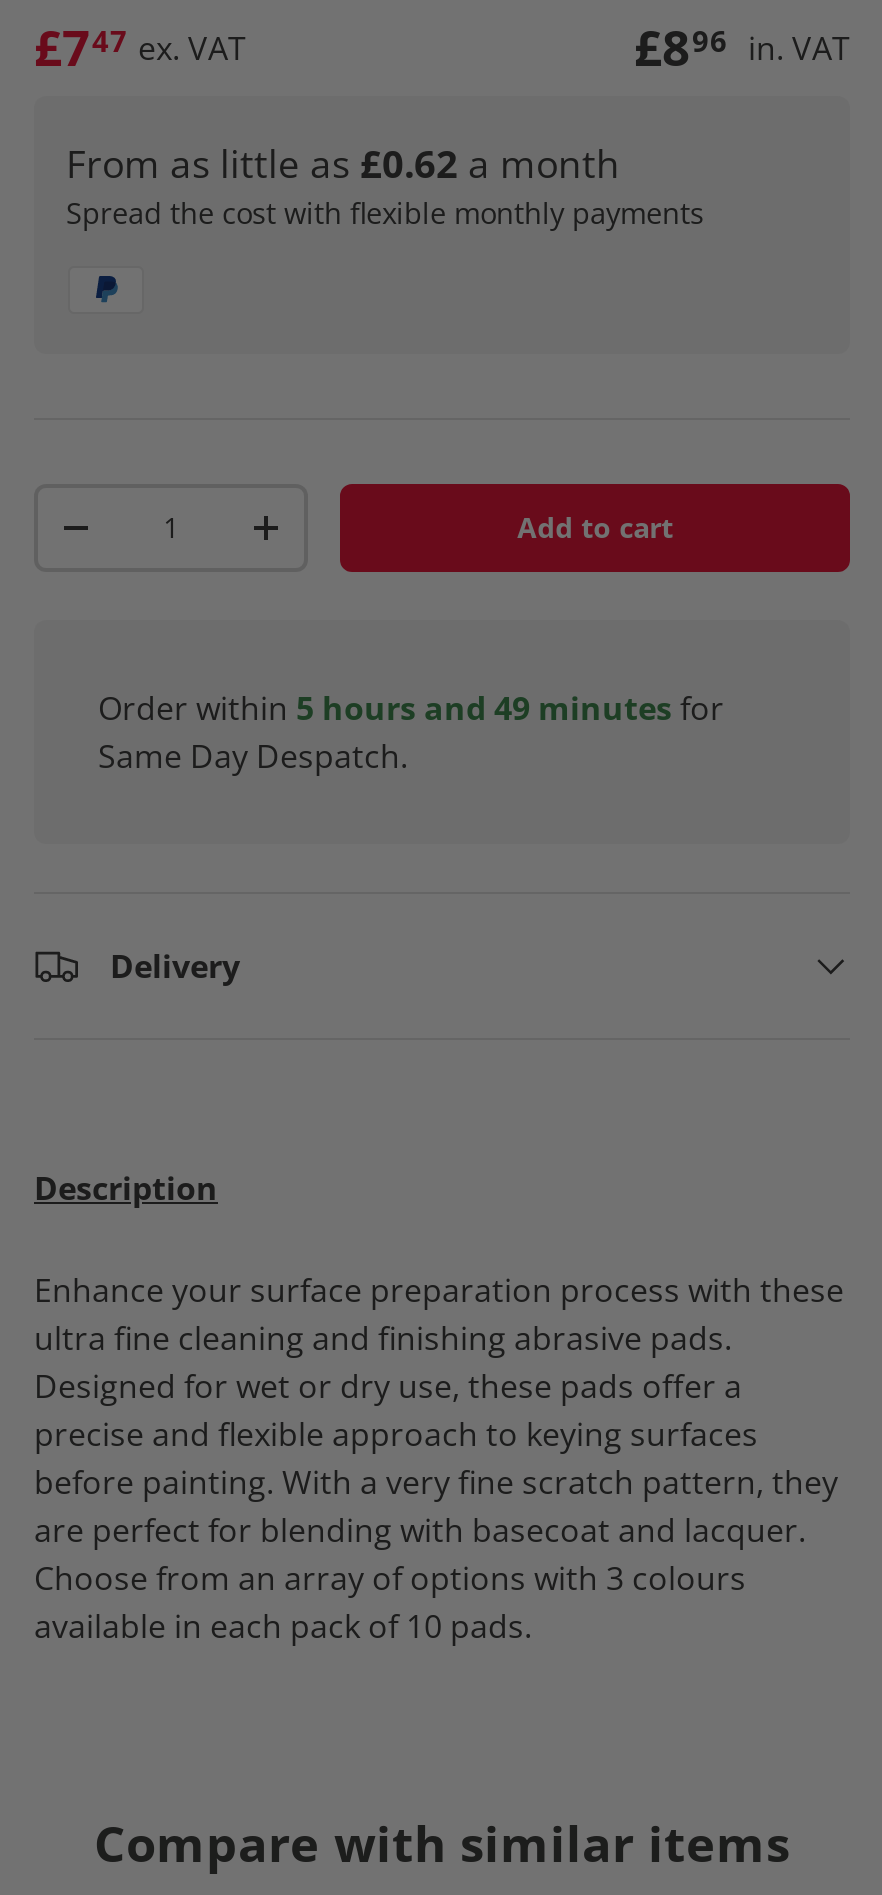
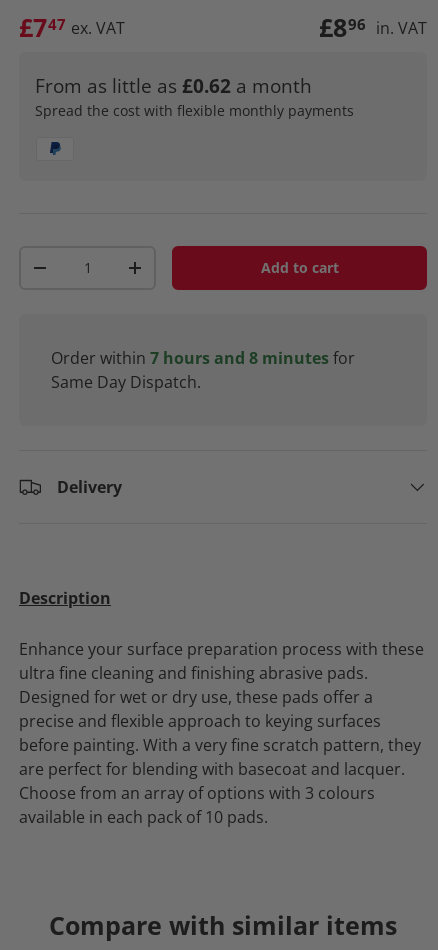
[98,686,724,730] Order within 5 hours and 49 minutes for -> [51,347,355,369] Order within 7 hours and 8 minutes for
[98,734,408,778] Same Day Despatch. -> [51,371,201,393] Same Day Dispatch.

